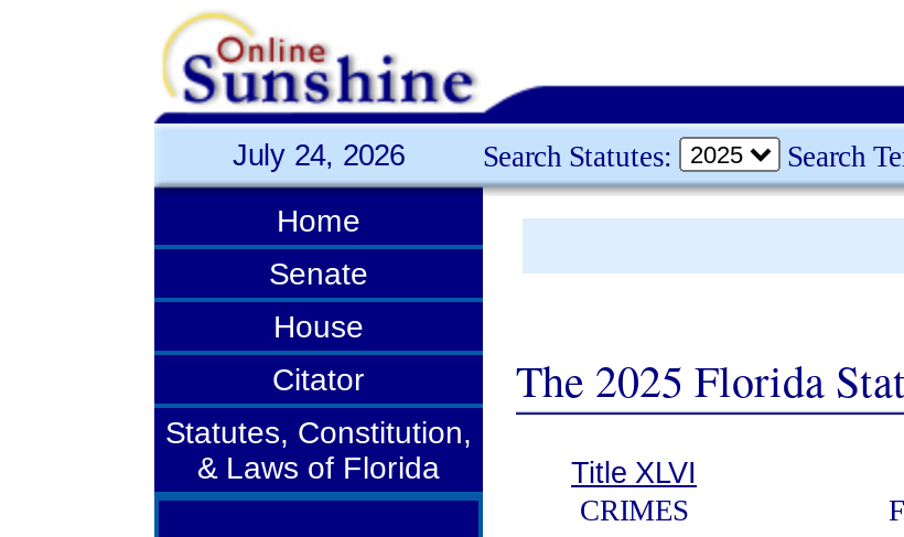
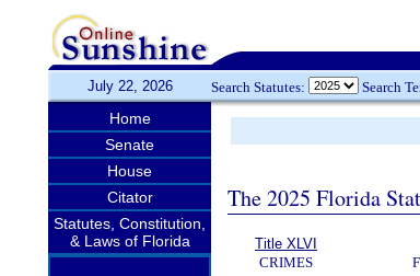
[233,139,405,172] July 24, 2026 -> [87,78,172,94] July 22, 2026

